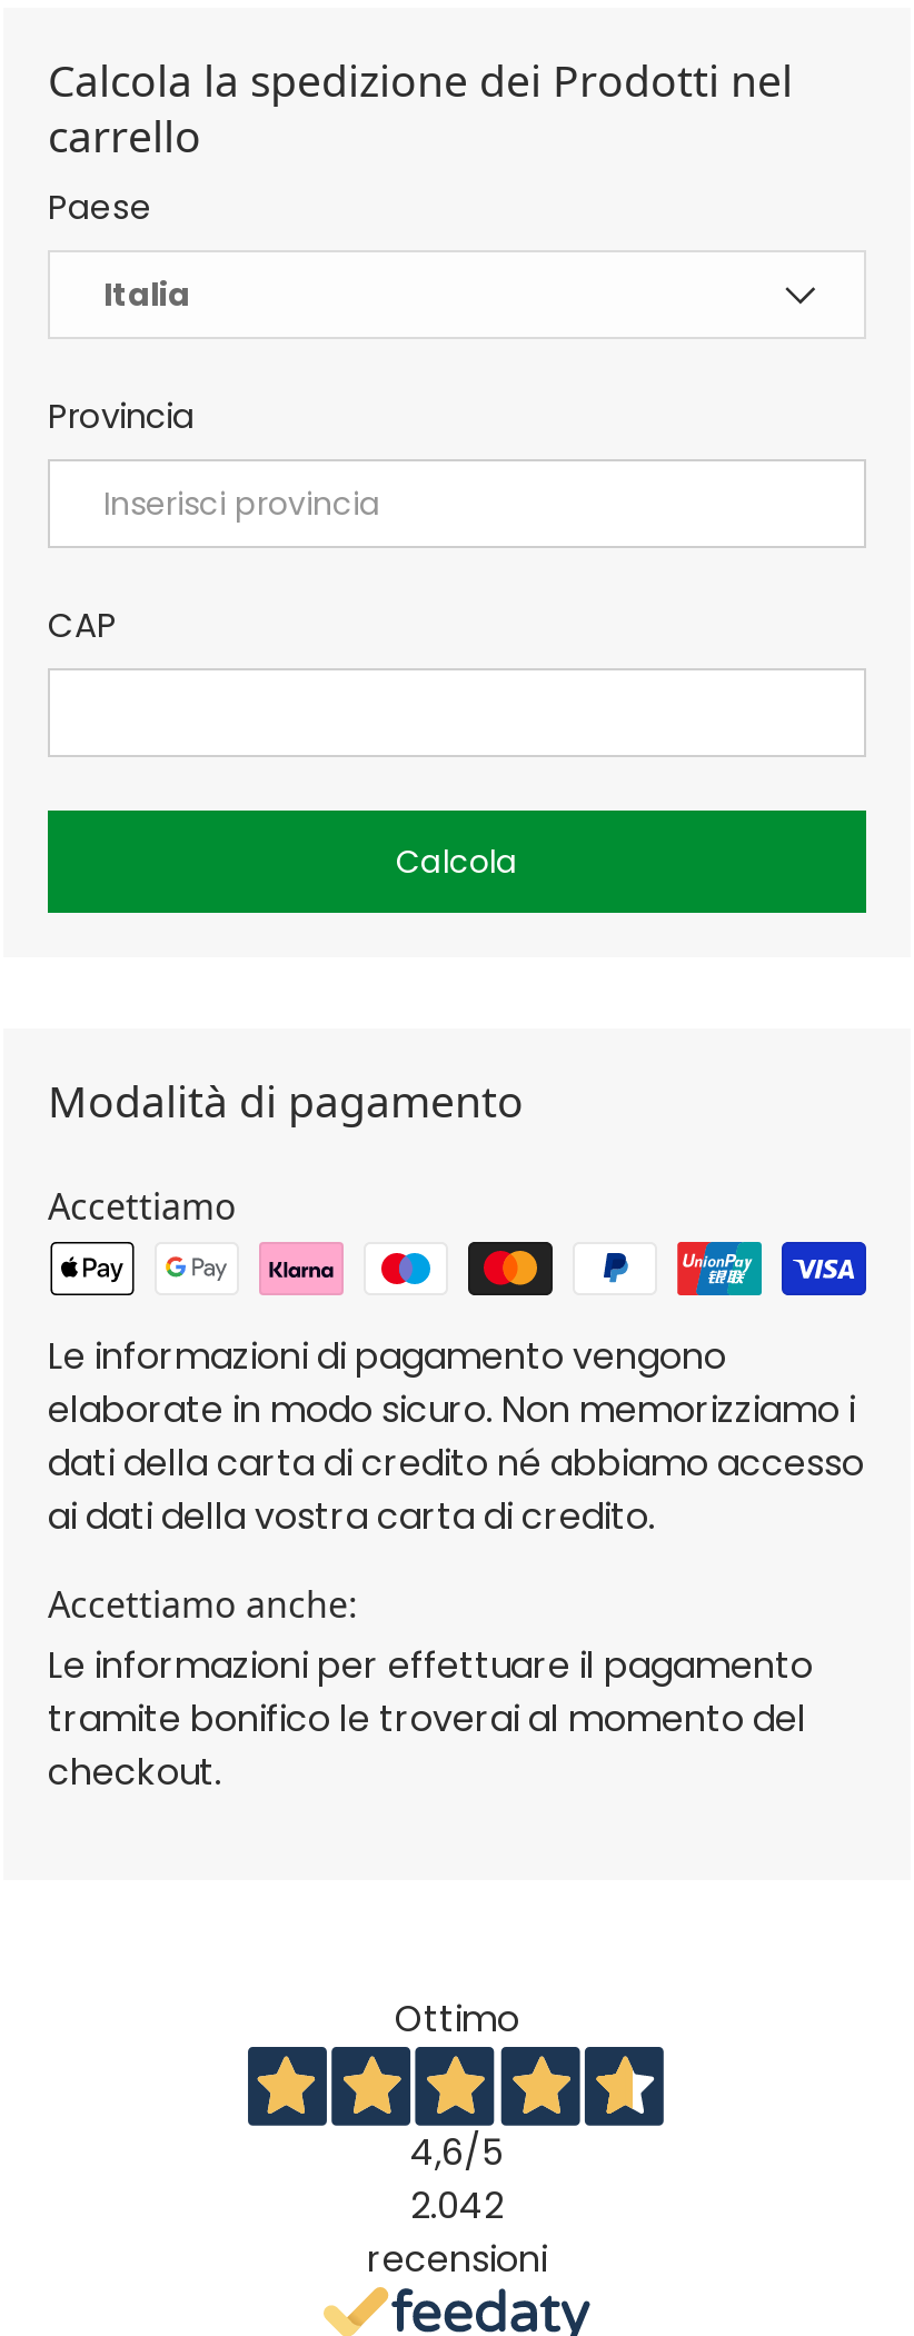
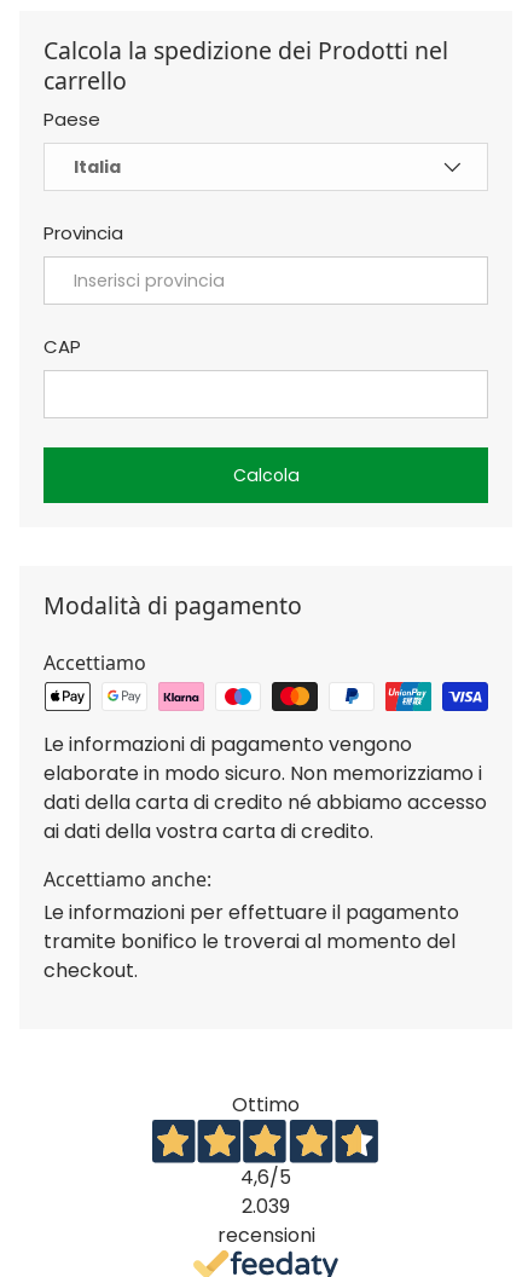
[410,2181,504,2232] 2.042 -> [242,1193,290,1221] 2.039

